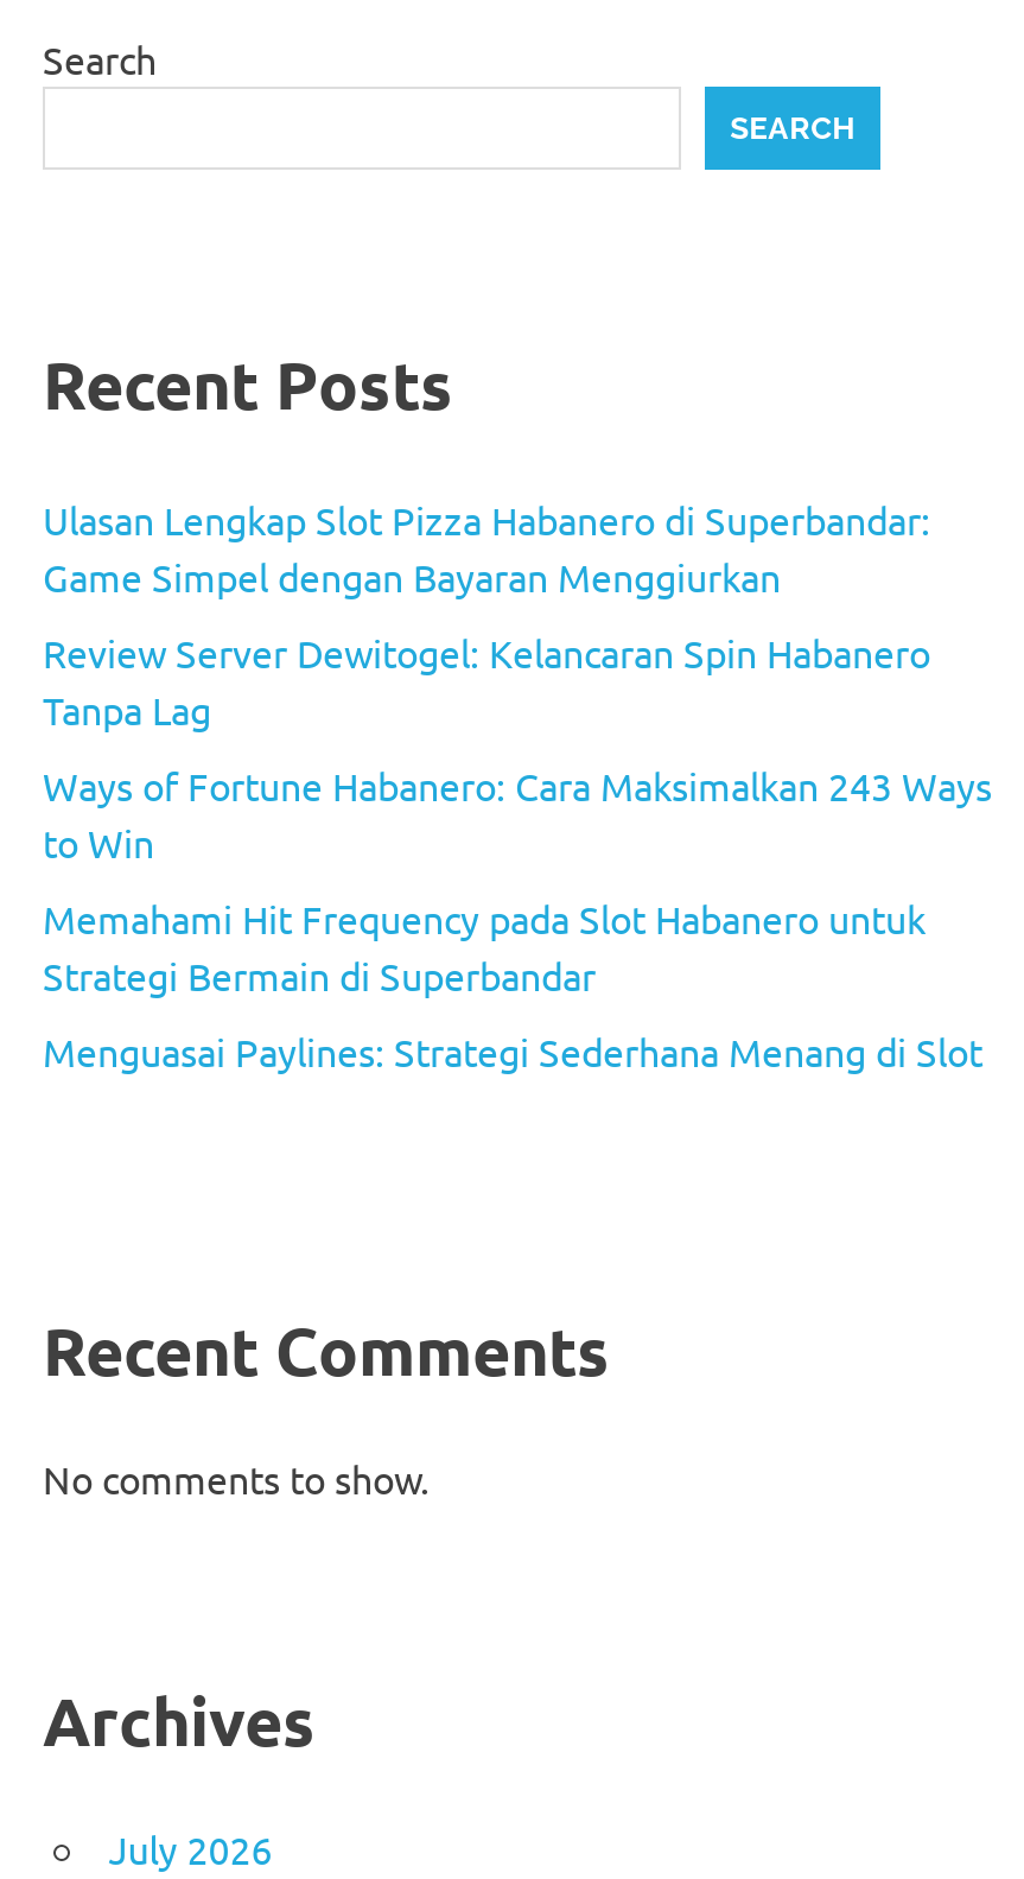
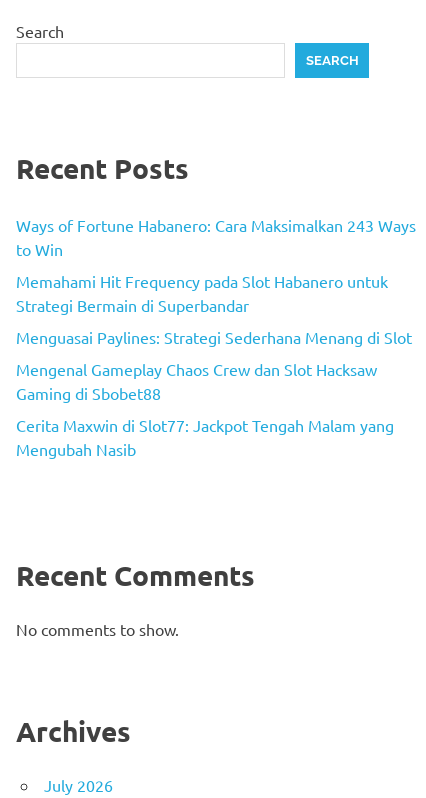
[43,496,930,733] Ulasan Lengkap Slot Pizza Habanero di Superbandar: | Game Simpel dengan Bayaran Menggiurkan | Review Server Dewitogel: Kelancaran Spin Habanero | Tanpa Lag -> none
moved [43,762,992,1075] -> [16,215,416,347]: Ways of Fortune Habanero: Cara Maksimalkan 243 Ways | to Win | Memahami Hit Frequency pada Slot Habanero untuk | Strategi Bermain di Superbandar | Menguasai Paylines: Strategi Sederhana Menang di Slot
none -> [16,359,394,459] Mengenal Gameplay Chaos Crew dan Slot Hacksaw | Gaming di Sbobet88 | Cerita Maxwin di Slot77: Jackpot Tengah Malam yang | Mengubah Nasib

